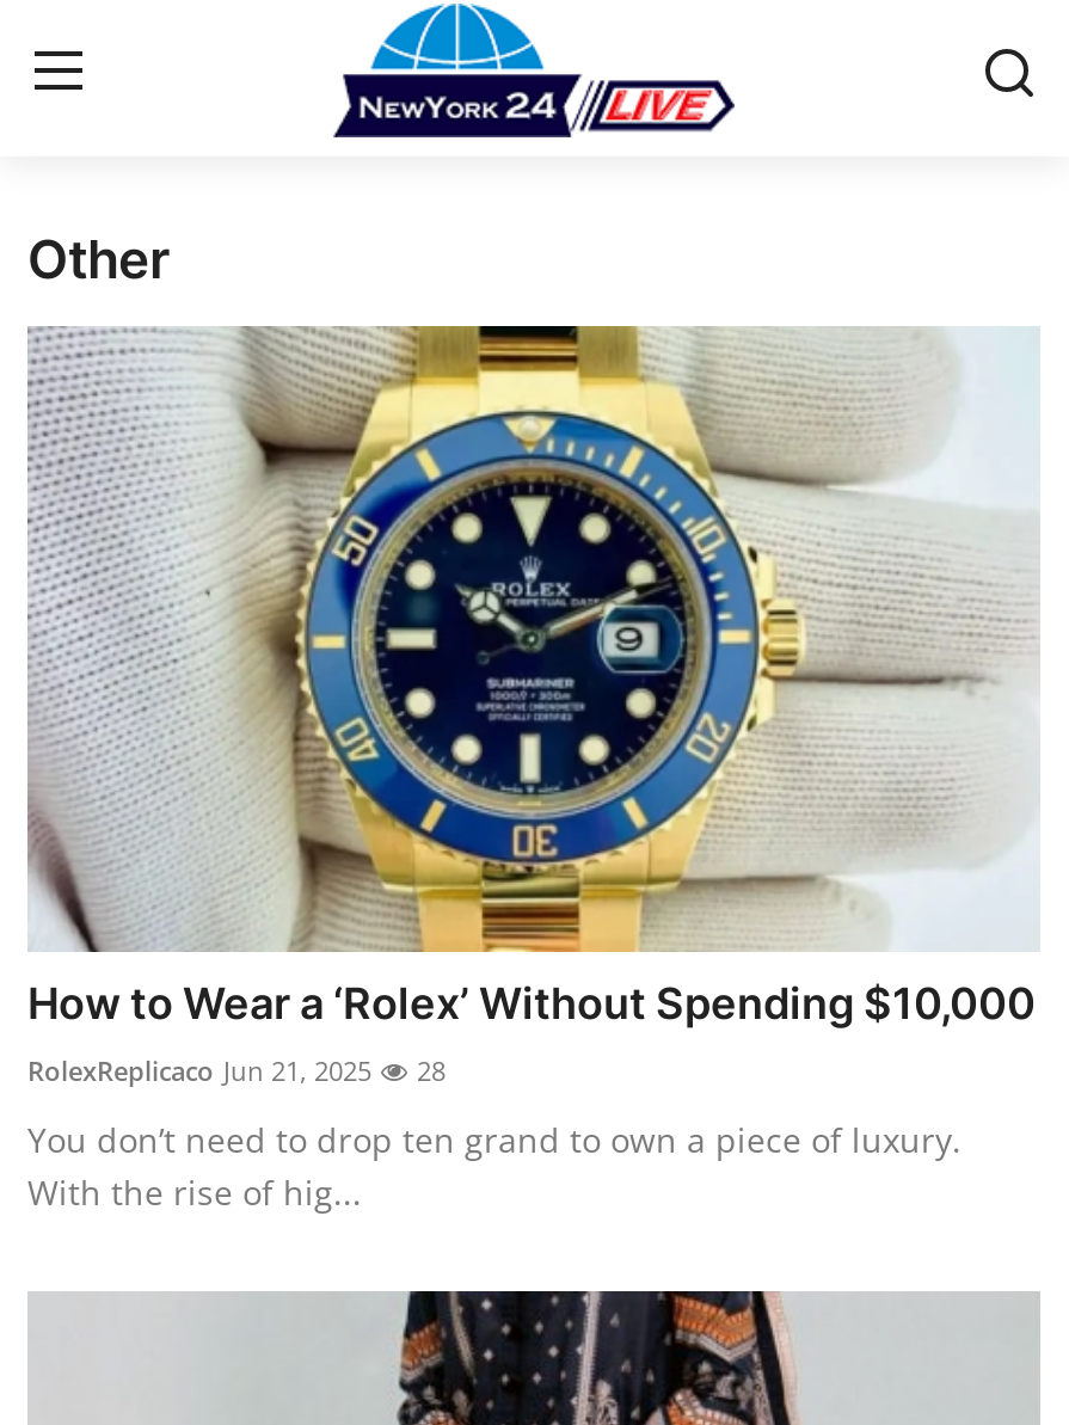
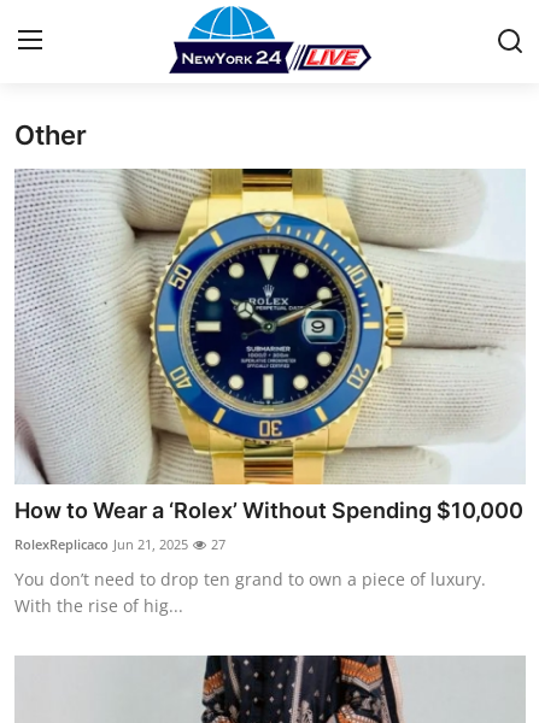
[27,1054,446,1089] RolexReplicaco Jun 21, 2025 28 -> [14,536,225,554] RolexReplicaco Jun 21, 2025 27

